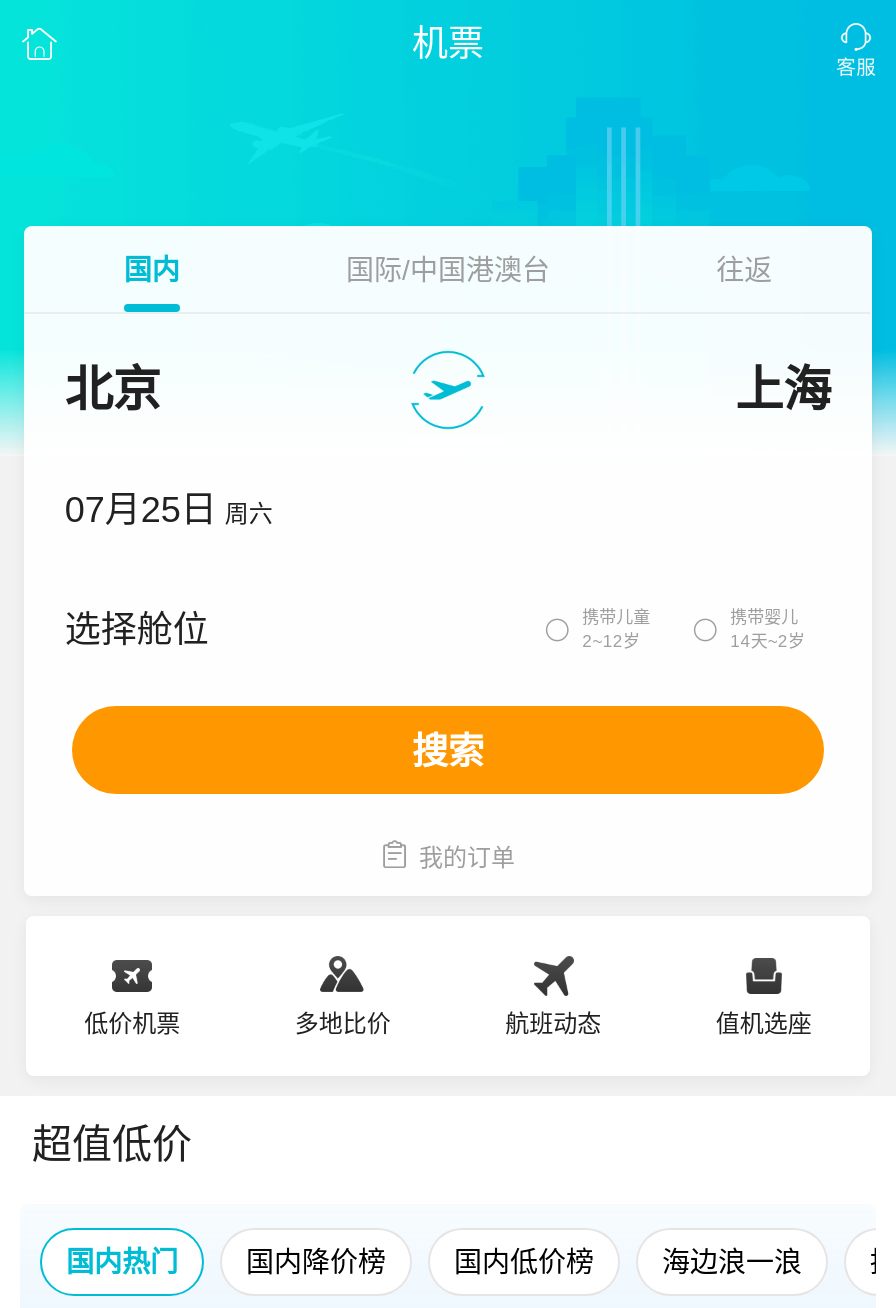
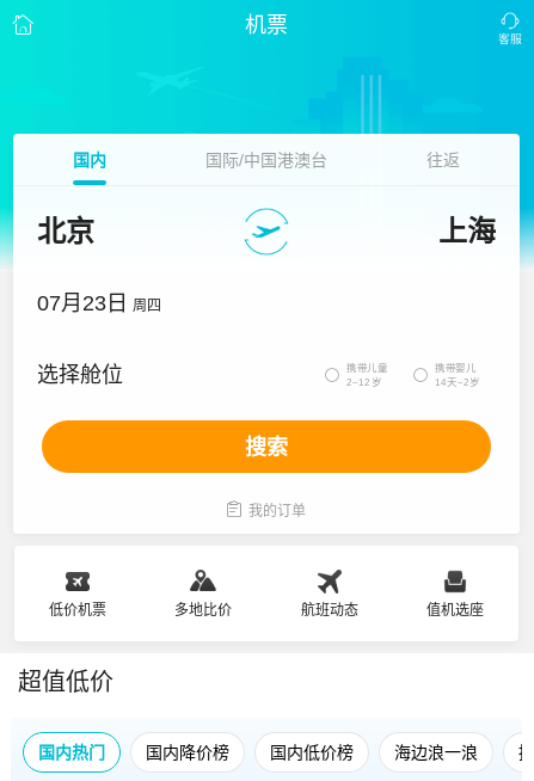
[65,490,273,530] 07月25日 周六 -> [37,291,162,315] 07月23日 周四

